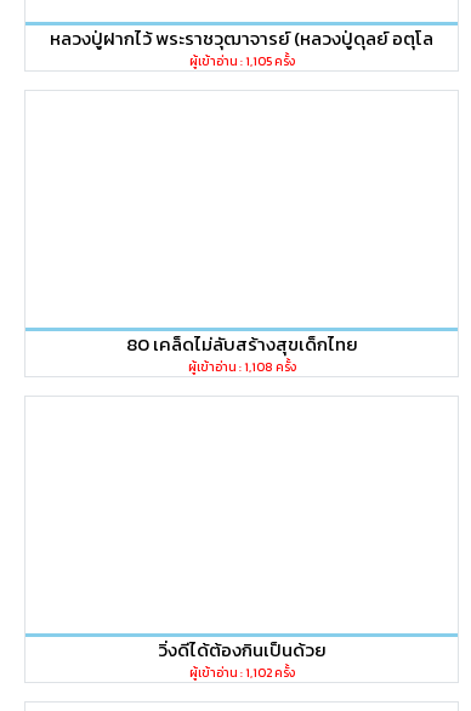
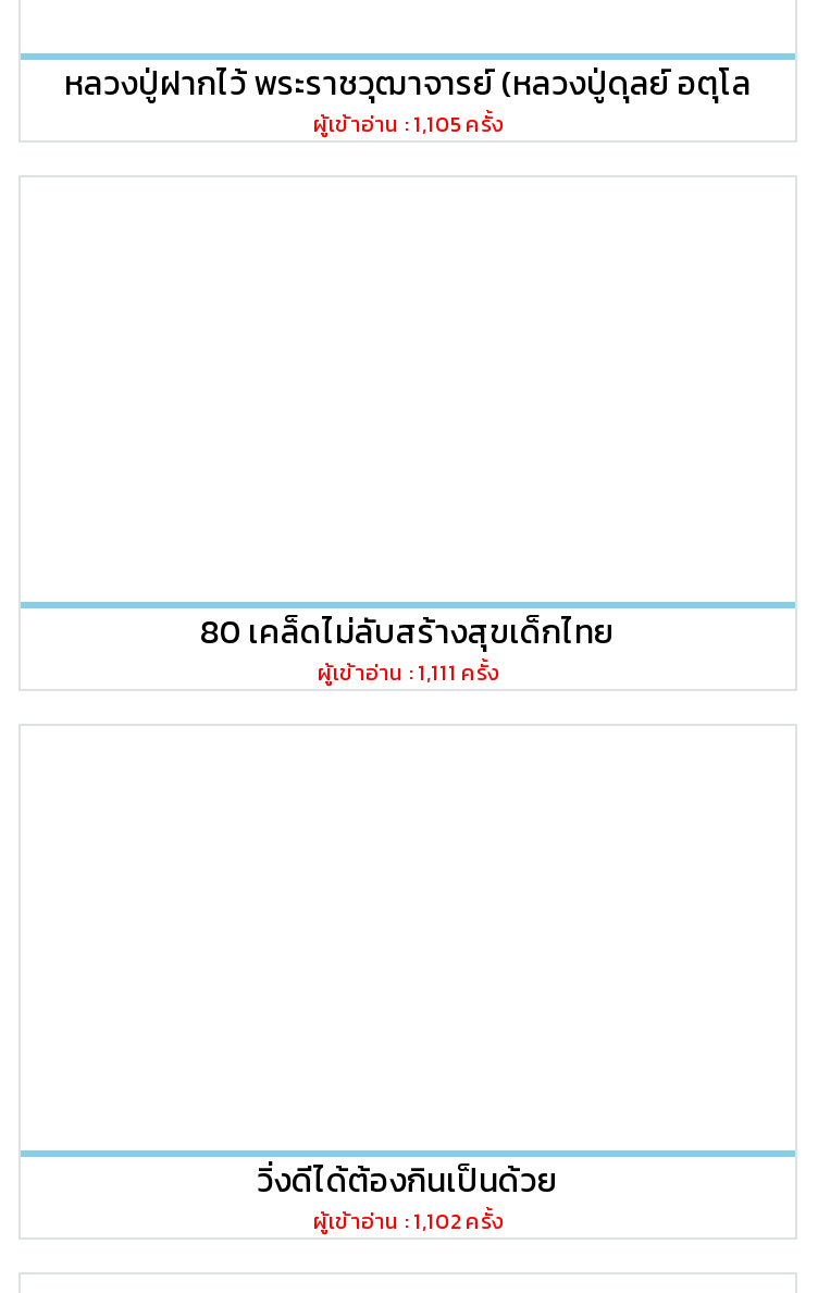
[188,357,296,376] ผู้เข้าอ่าน : 1,108 ครั้ง -> [318,655,498,688] ผู้เข้าอ่าน : 1,111 ครั้ง

